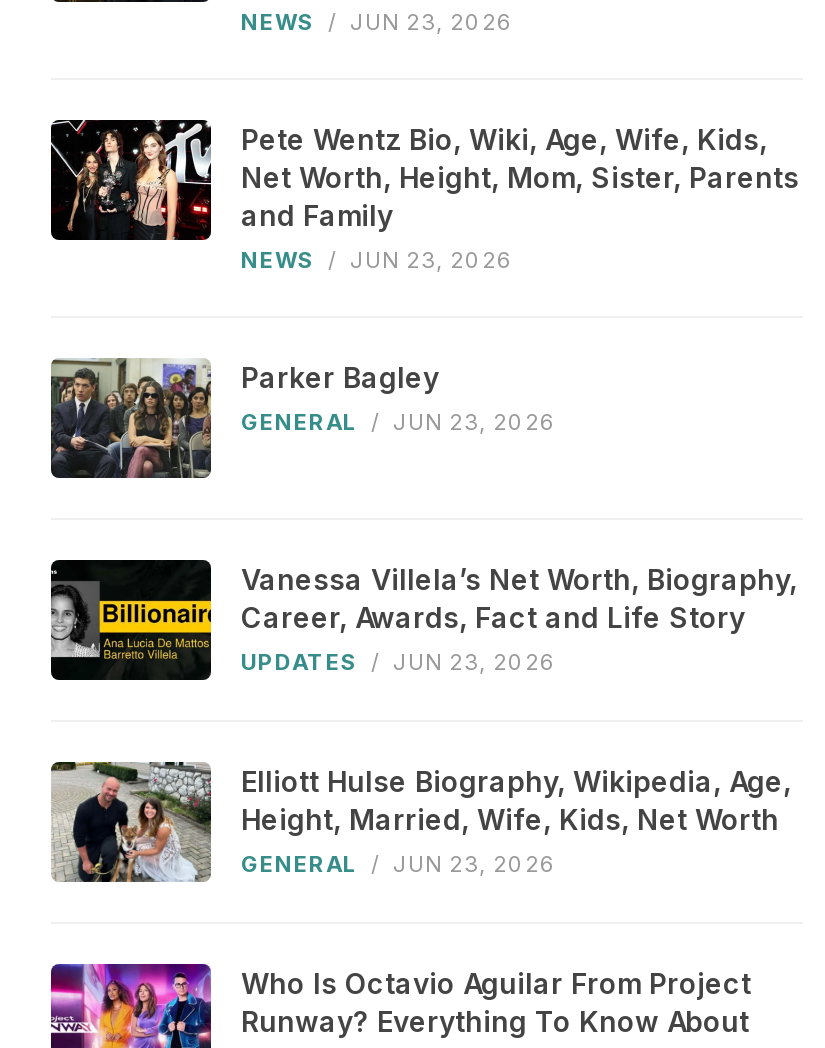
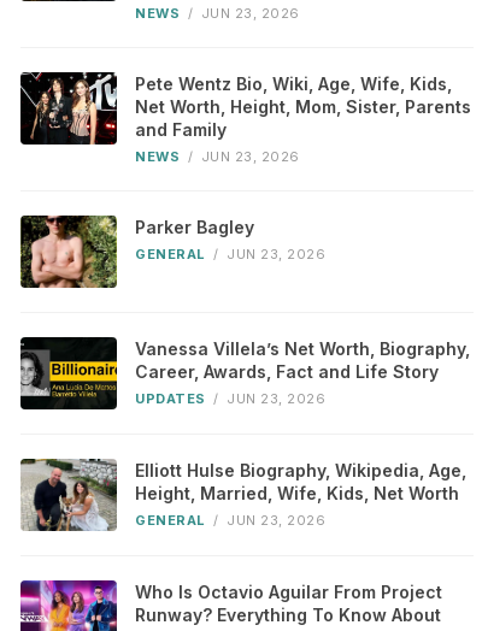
[51,358,213,480] [image] -> [20,214,118,289] [image]

